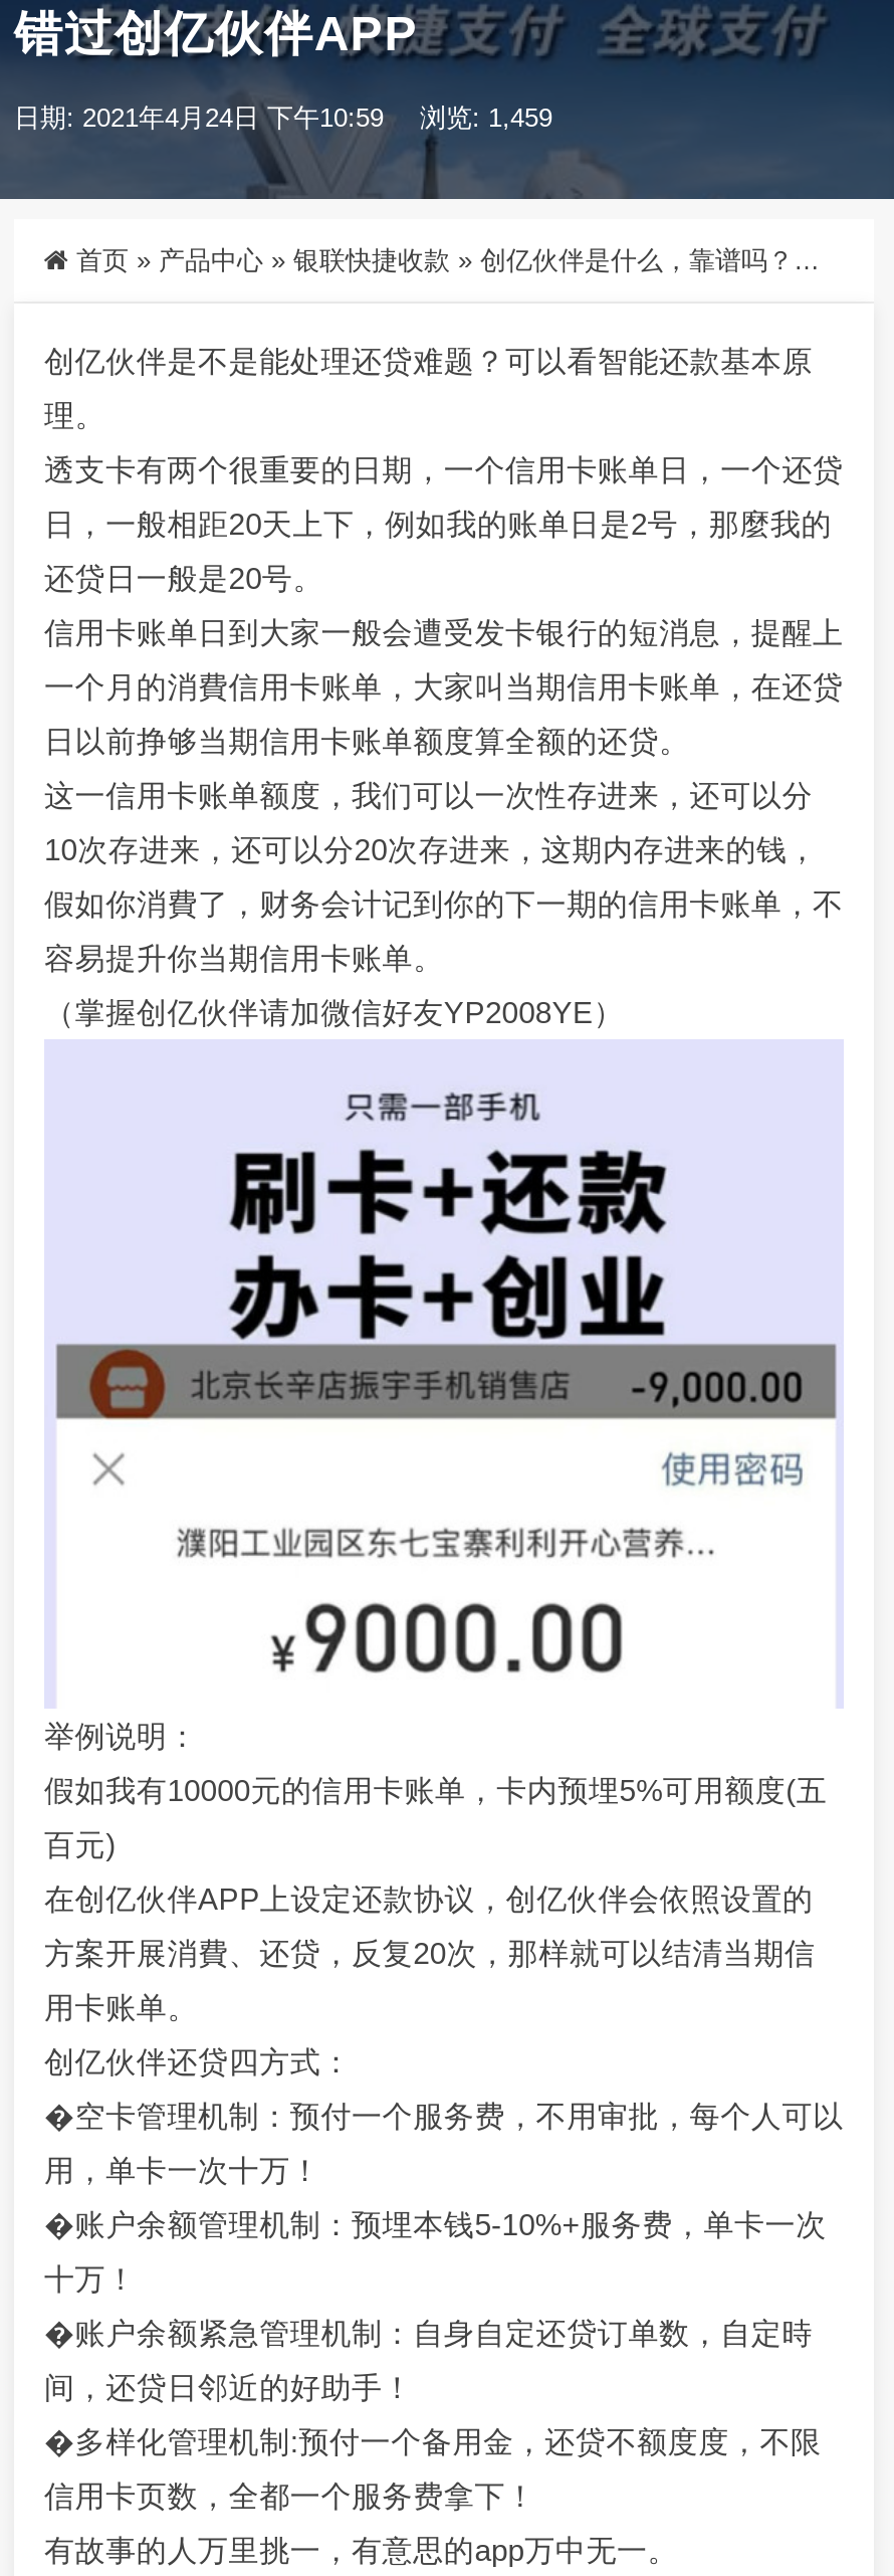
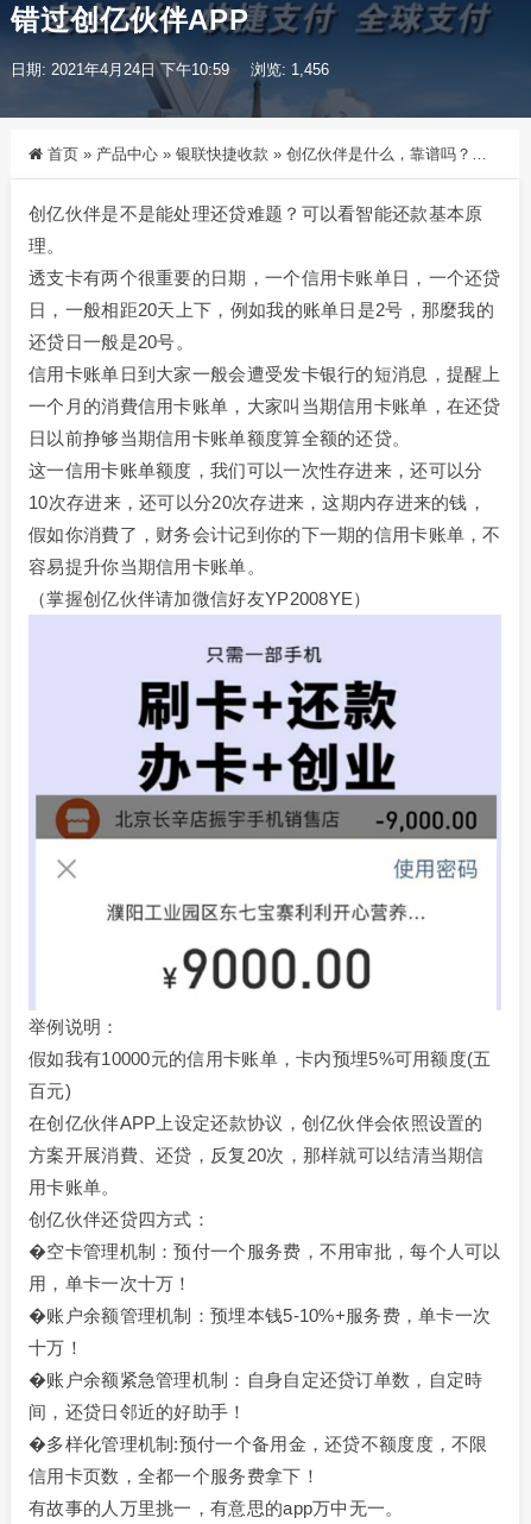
[14,103,552,133] 日期: 2021年4月24日 下午10:59 浏览: 1,459 -> [11,61,329,79] 日期: 2021年4月24日 下午10:59 浏览: 1,456

